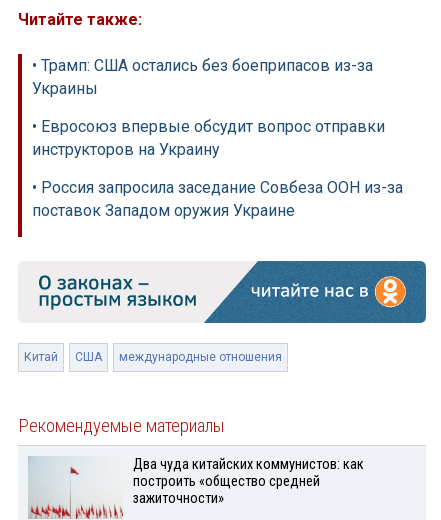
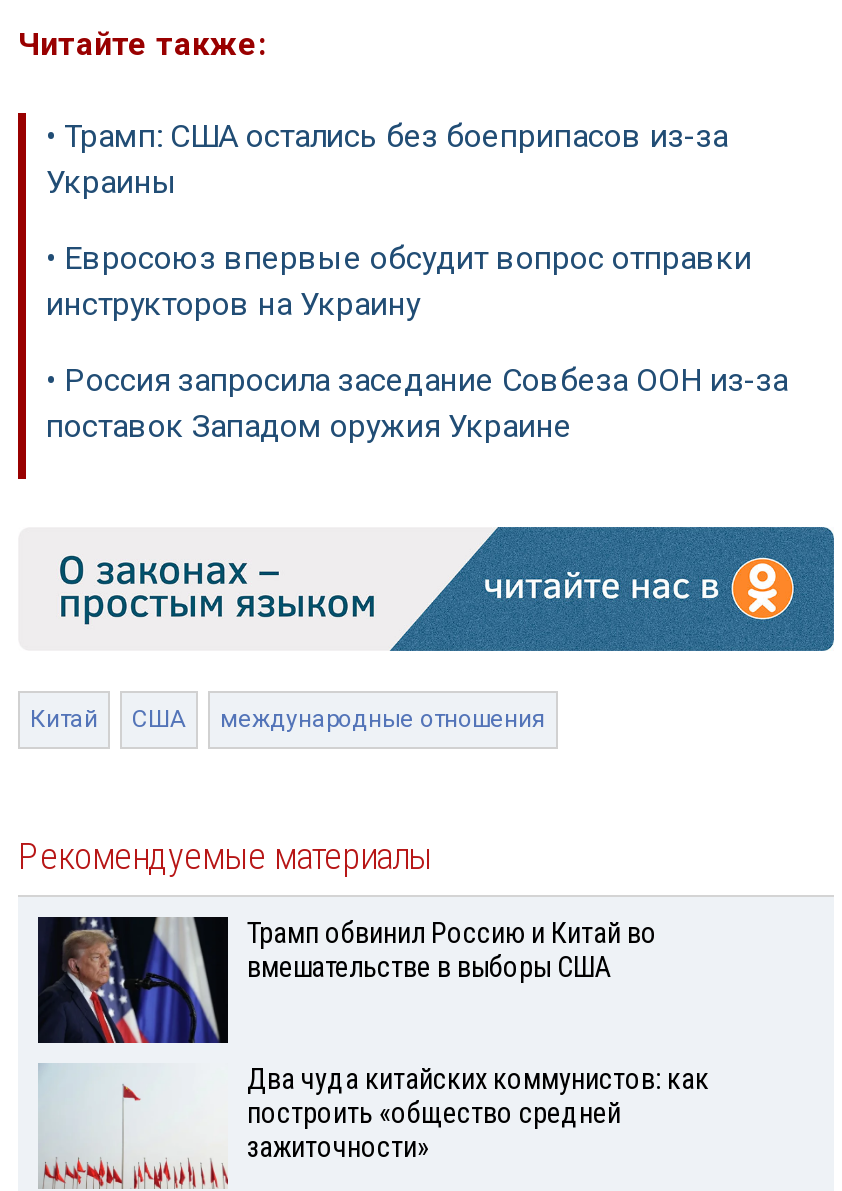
none -> [36,915,657,1045] [image] | Трамп обвинил Россию и Китай во | вмешательстве в выборы США

